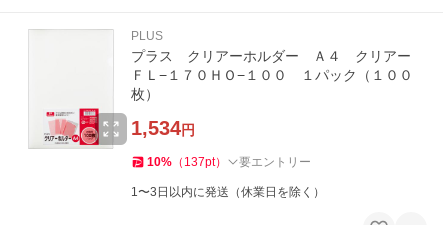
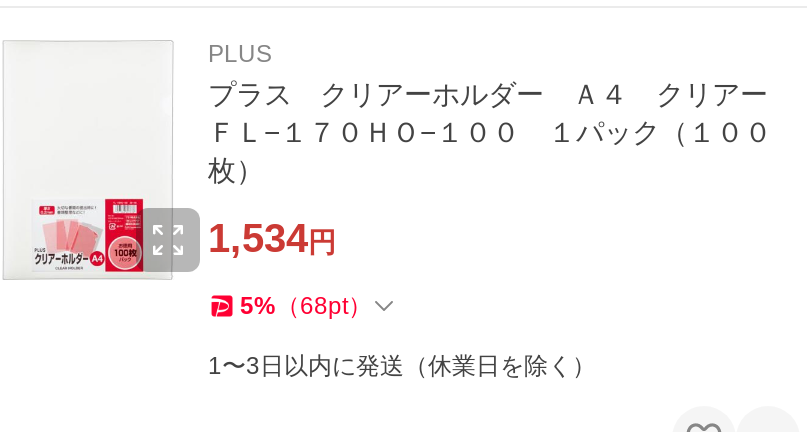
[147,155,311,169] 10%（137pt） | 要エントリー -> [240,292,372,320] 5%（68pt）

